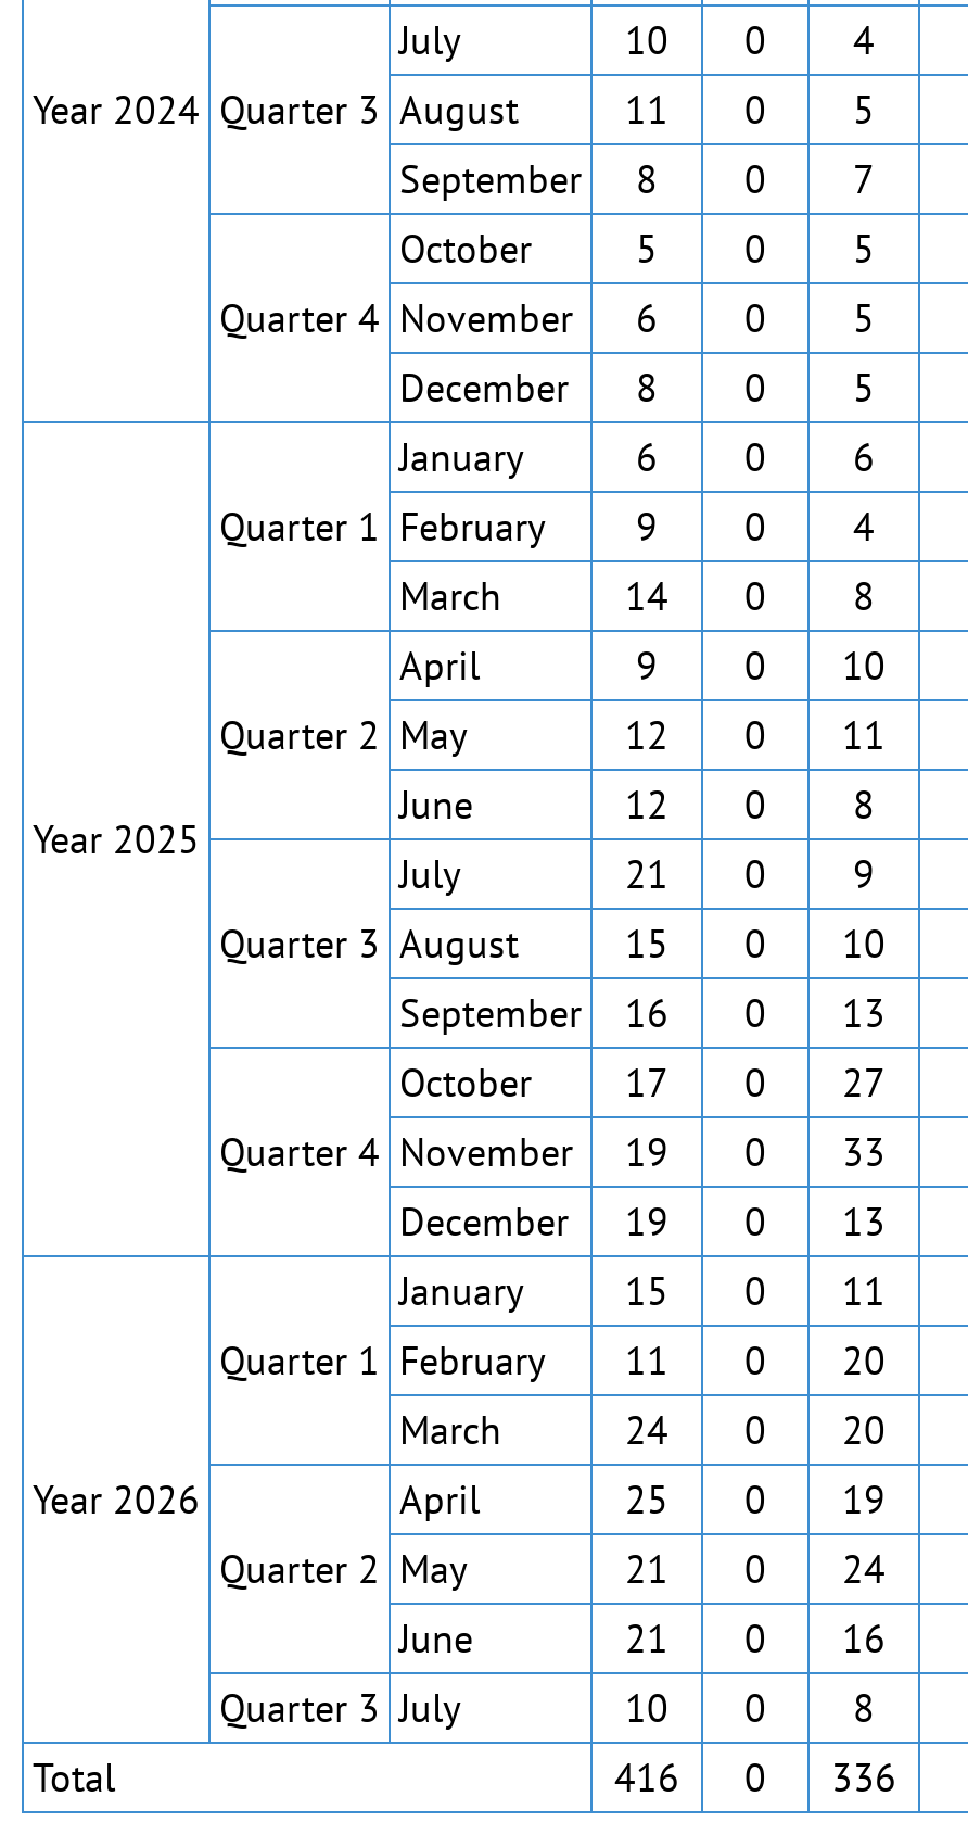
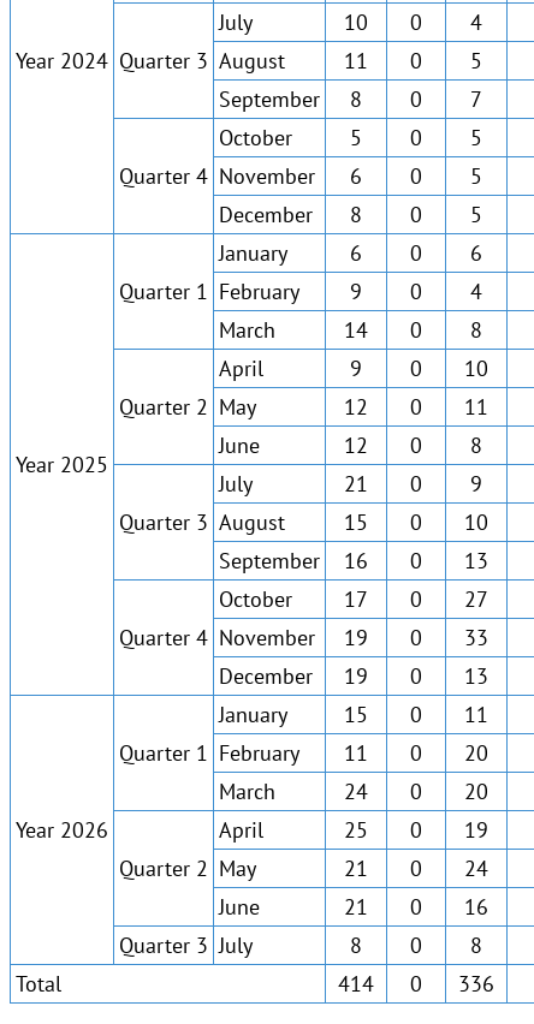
[625,1683,668,1733] 10 -> [350,931,362,959] 8
[614,1753,679,1802] 416 -> [338,970,374,998] 414

